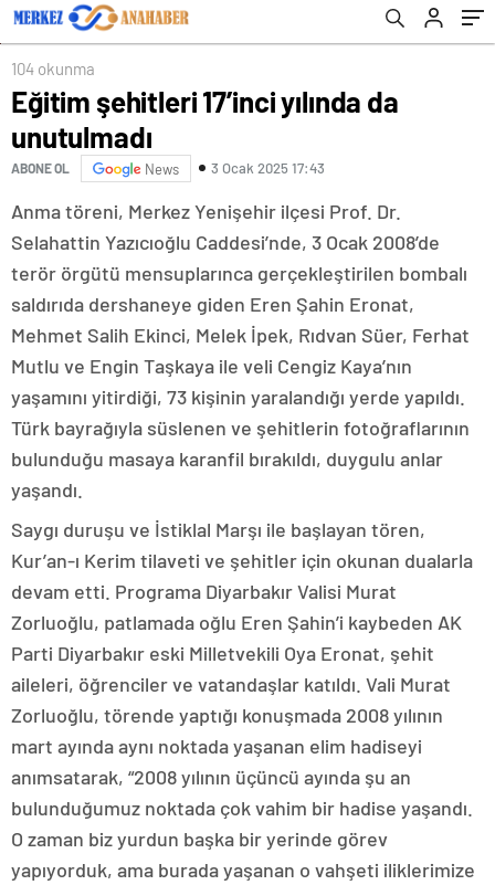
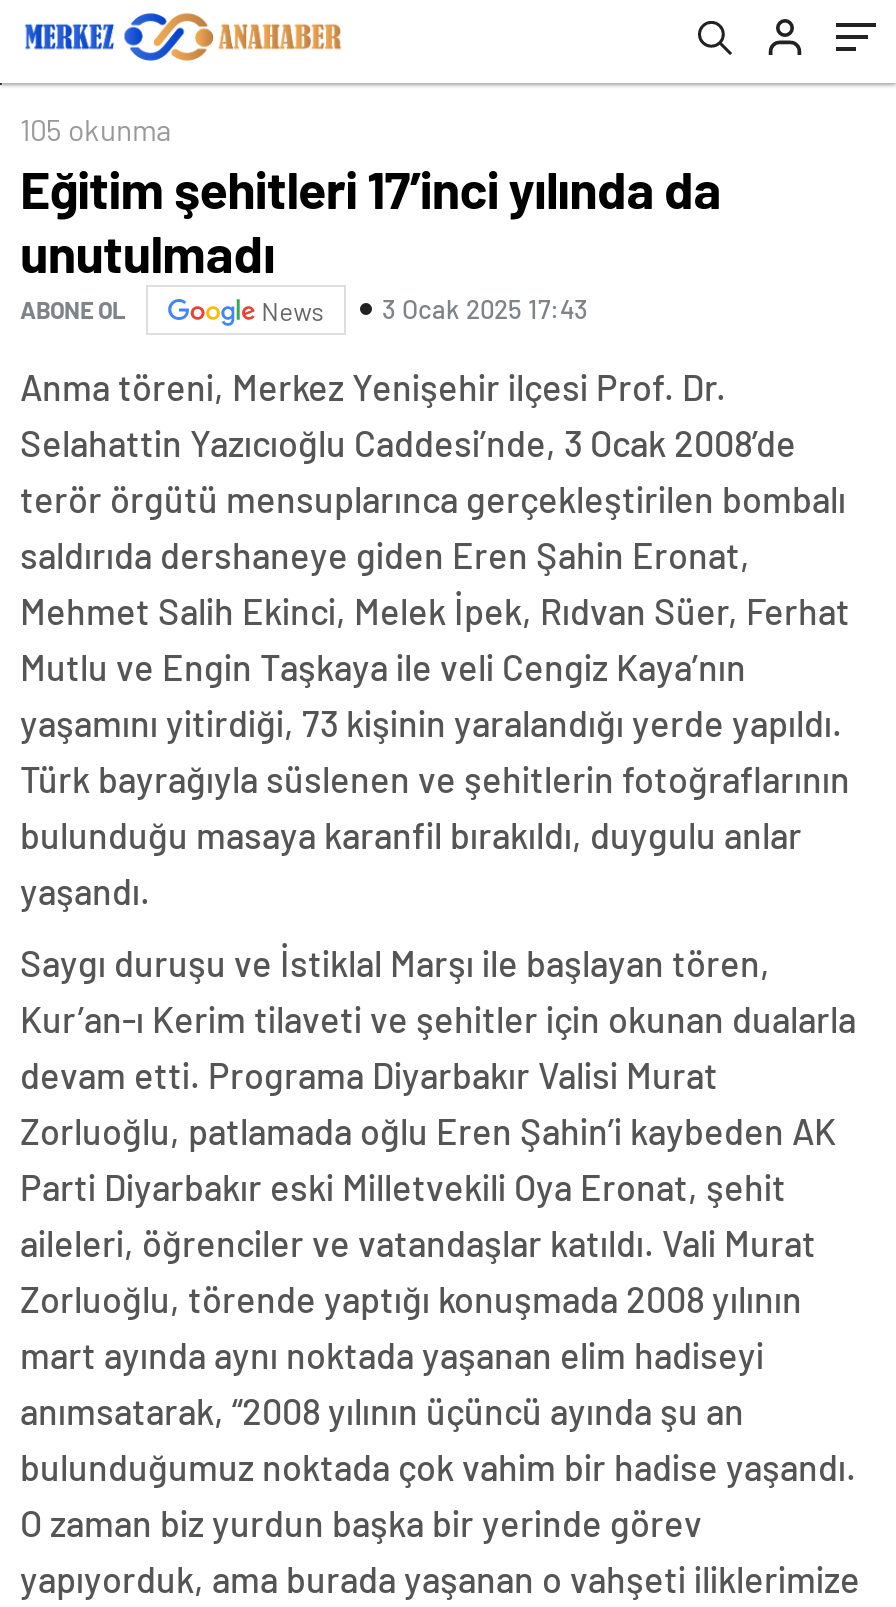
[11,58,95,78] 104 okunma -> [20,110,172,146] 105 okunma

